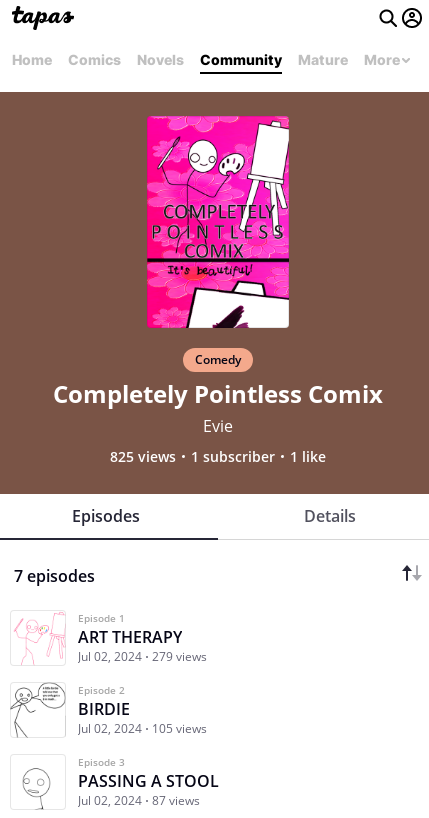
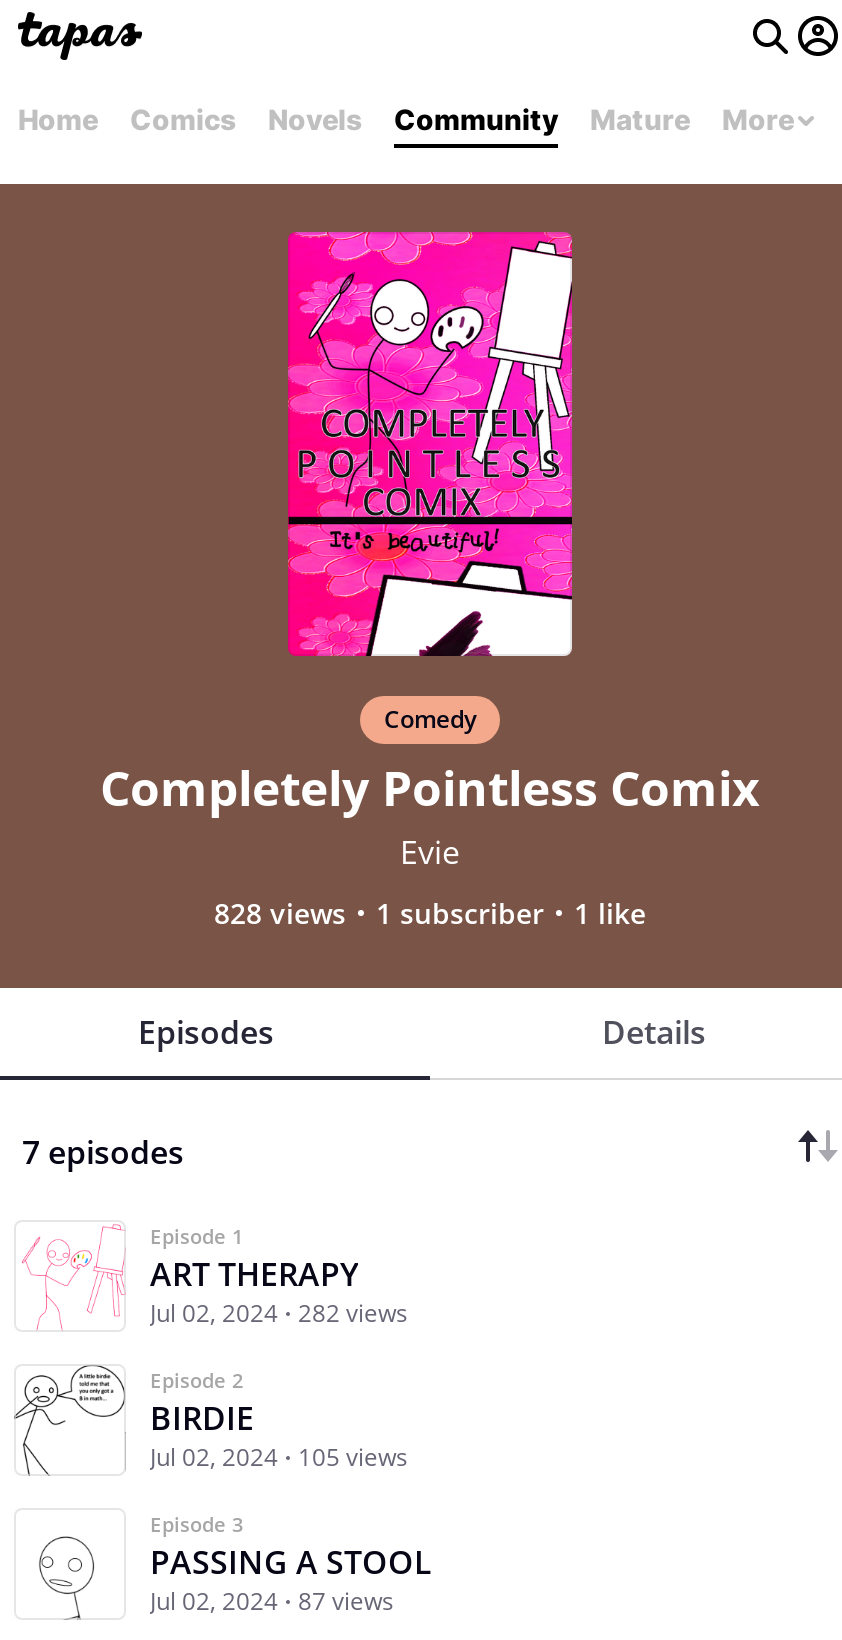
[110,447,326,466] 825 views 1 subscriber 1 like -> [214,894,646,932] 828 views 1 subscriber 1 like
[78,648,207,665] Jul 02, 2024 279 views -> [150,1296,408,1330] Jul 02, 2024 282 views

